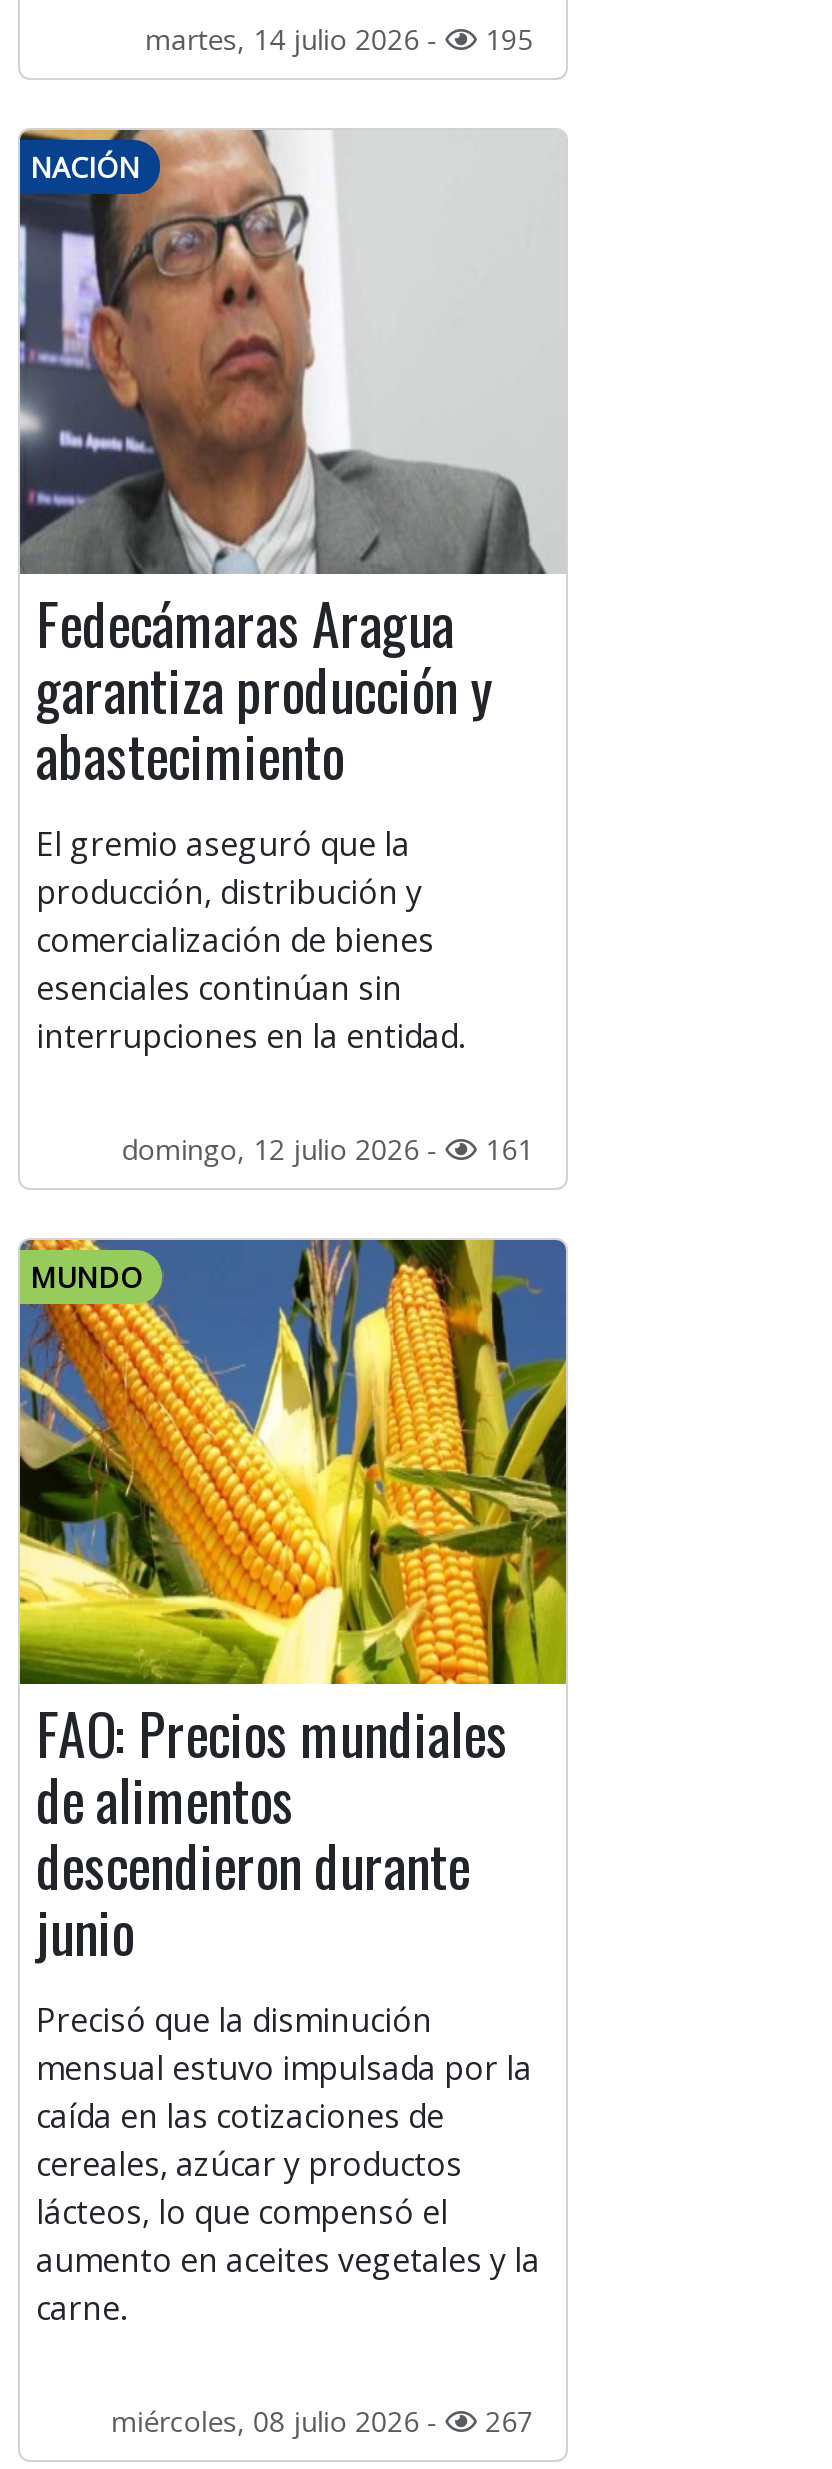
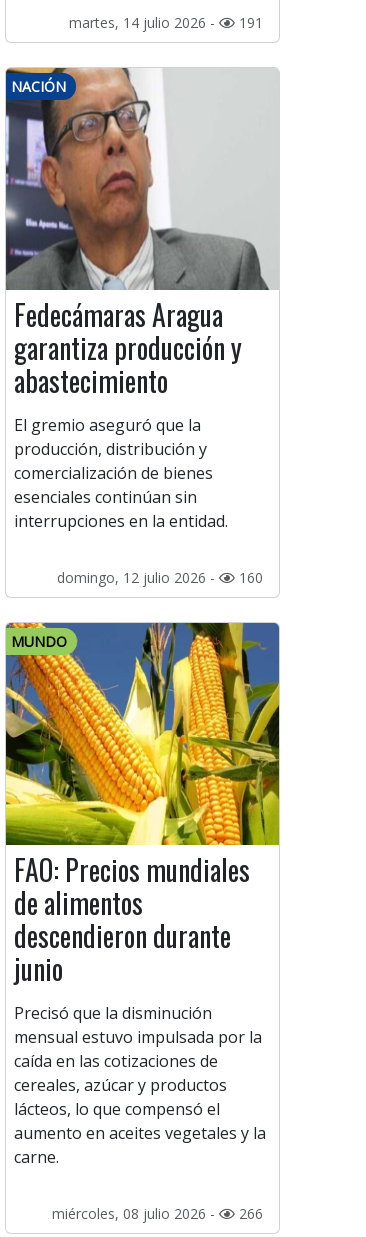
[145,20,533,58] martes, 14 julio 2026 - 195 -> [69,13,263,32] martes, 14 julio 2026 - 191
[121,1130,533,1168] domingo, 12 julio 2026 - 161 -> [57,568,263,587] domingo, 12 julio 2026 - 160
[111,2402,533,2440] miércoles, 08 julio 2026 - 267 -> [52,1204,263,1223] miércoles, 08 julio 2026 - 266

